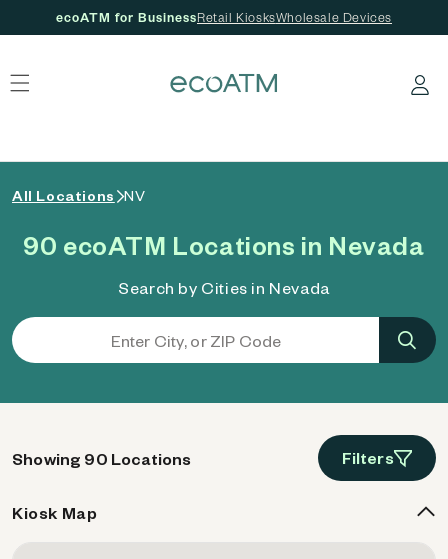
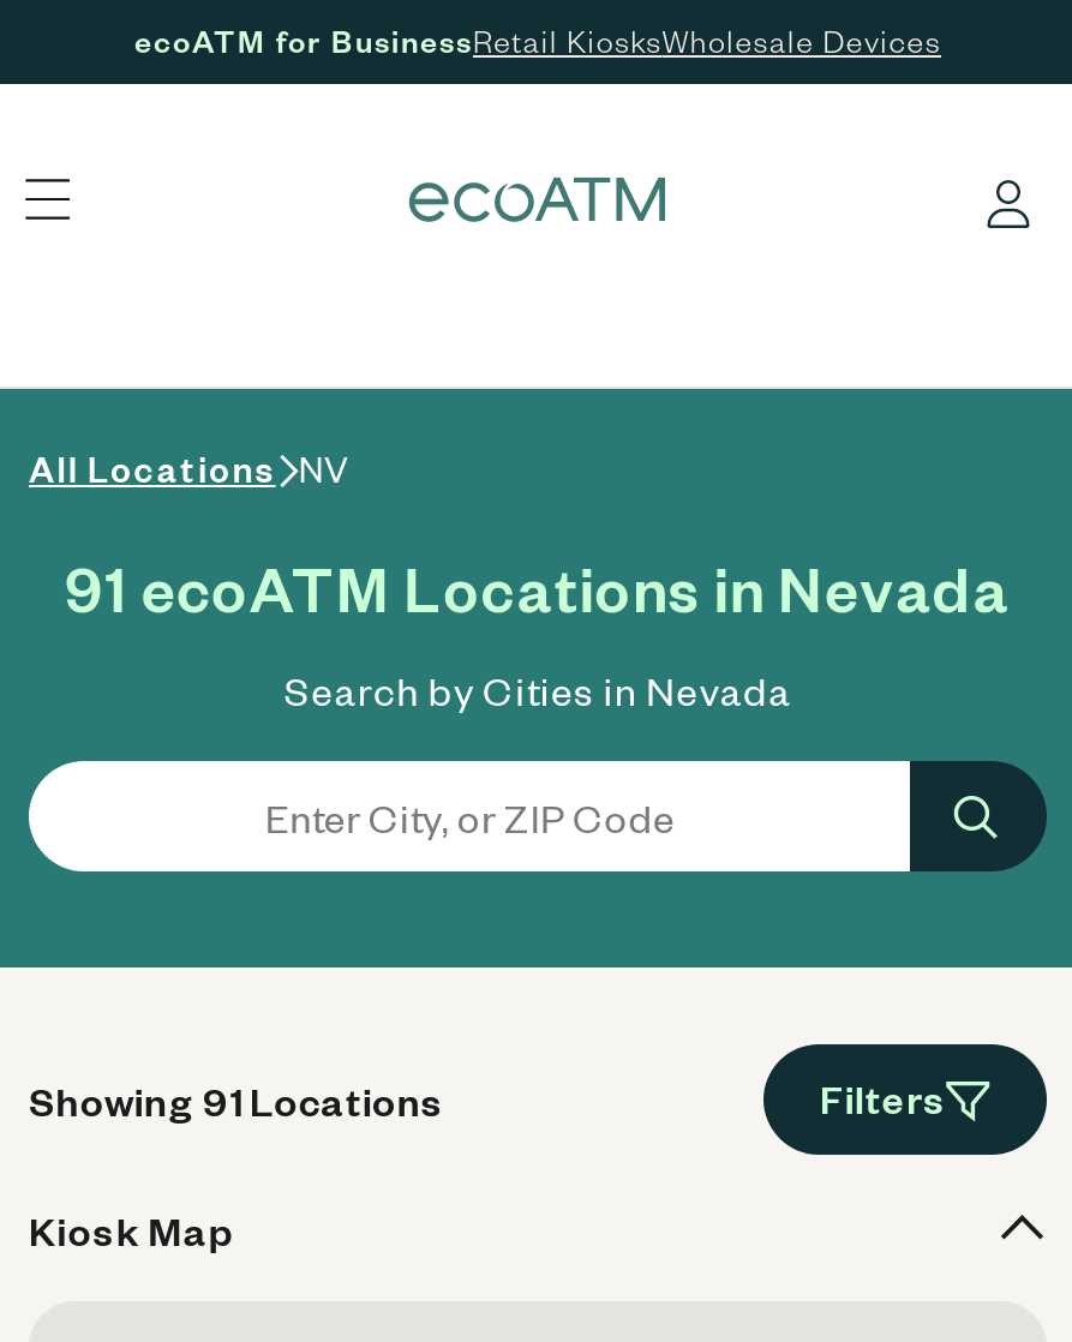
[23,228,425,261] 90 ecoATM Locations in Nevada -> [66,547,1010,627] 91 ecoATM Locations in Nevada
[12,447,192,468] Showing 90 Locations -> [29,1074,443,1125] Showing 91 Locations

